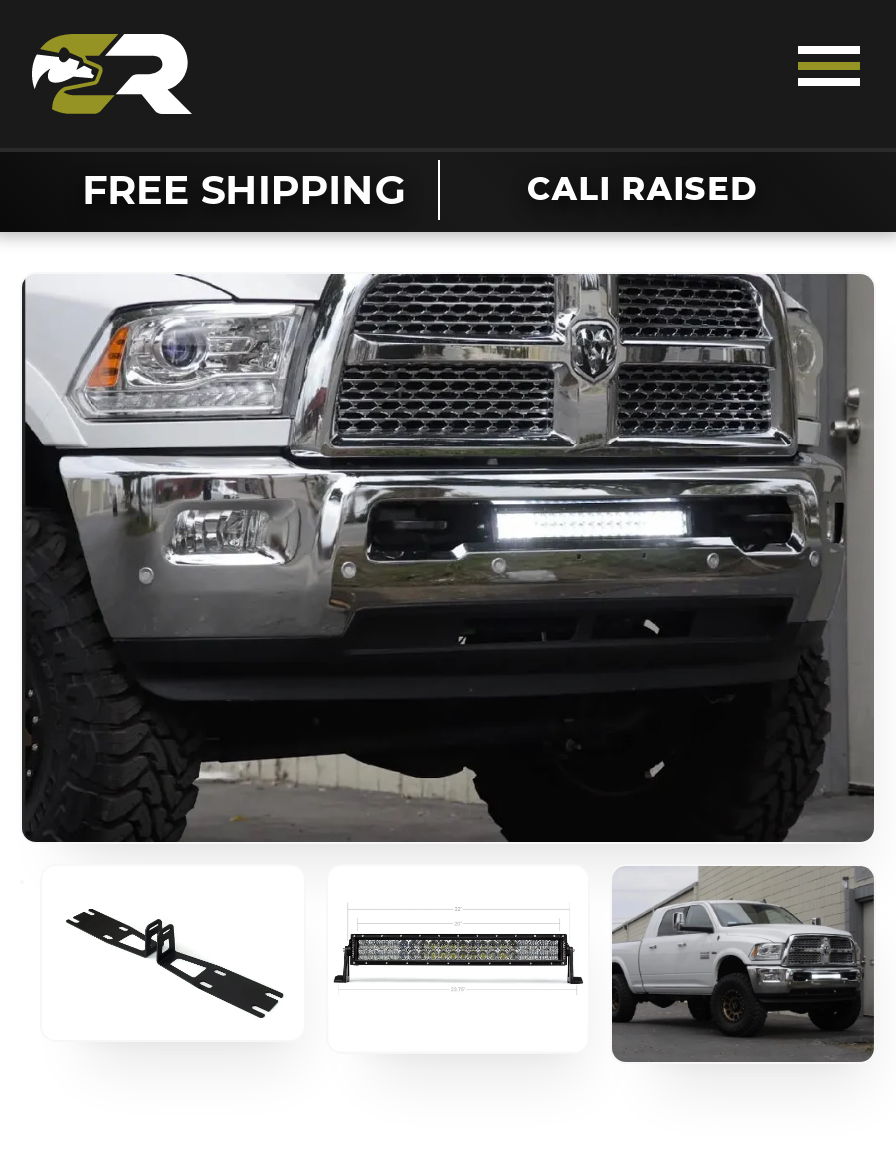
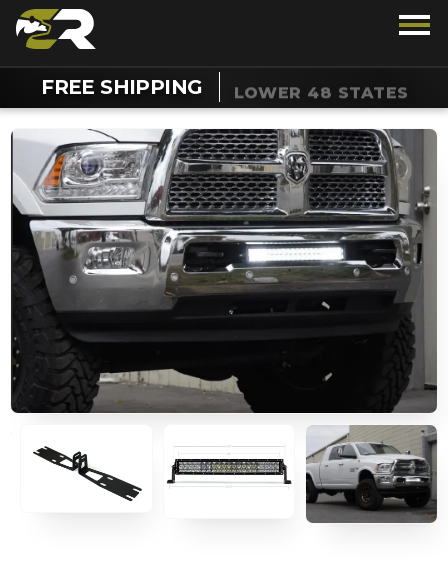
[527,170,757,208] CALI RAISED -> [233,77,409,96] LOWER 48 STATES

